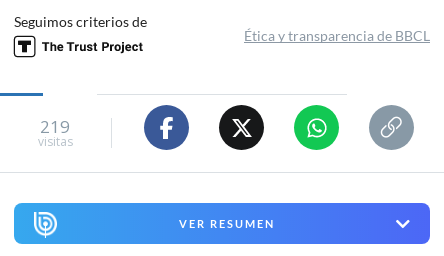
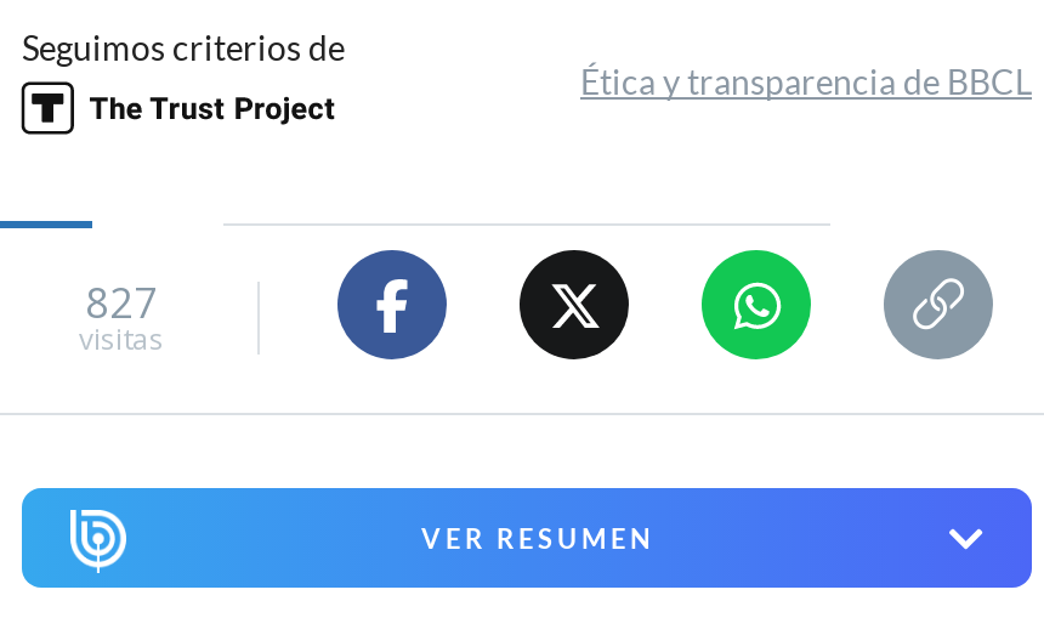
[40,115,70,138] 219 -> [85,274,158,330] 827

